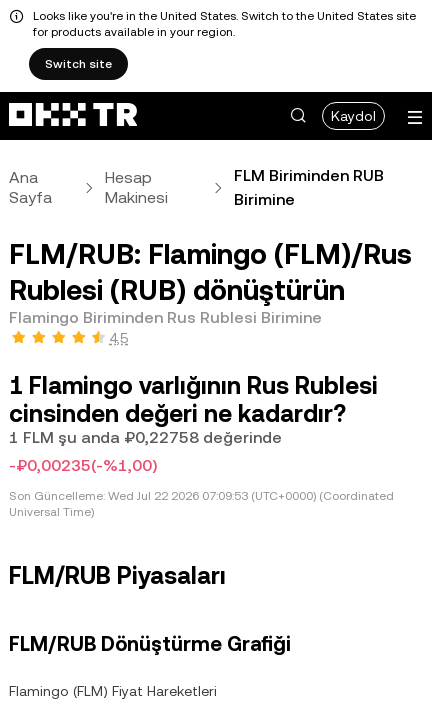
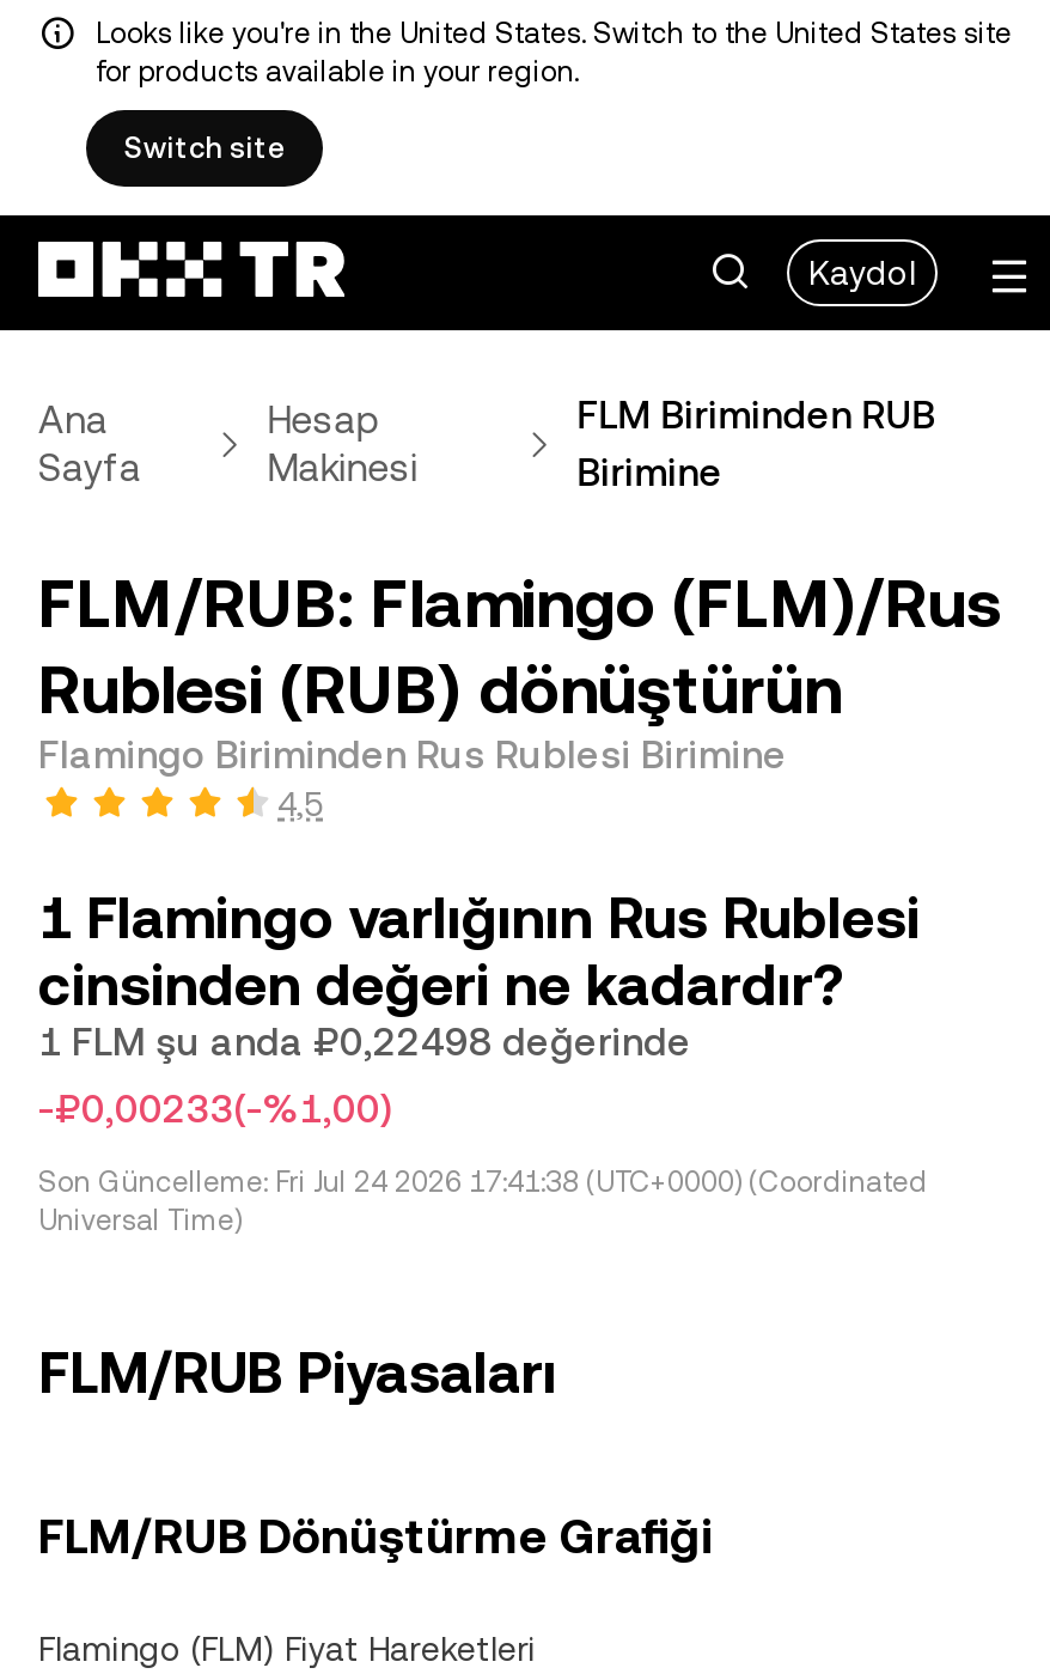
[9,428,282,447] 1 FLM şu anda ₽0,22758 değerinde -> [38,1019,691,1065] 1 FLM şu anda ₽0,22498 değerinde
[9,456,157,475] -₽0,00235(-%1,00) -> [38,1086,392,1132] -₽0,00233(-%1,00)
[9,489,394,503] Son Güncelleme: Wed Jul 22 2026 07:09:53 (UTC+0000) (Coordinated -> [38,1165,928,1199] Son Güncelleme: Fri Jul 24 2026 17:41:38 (UTC+0000) (Coordinated

